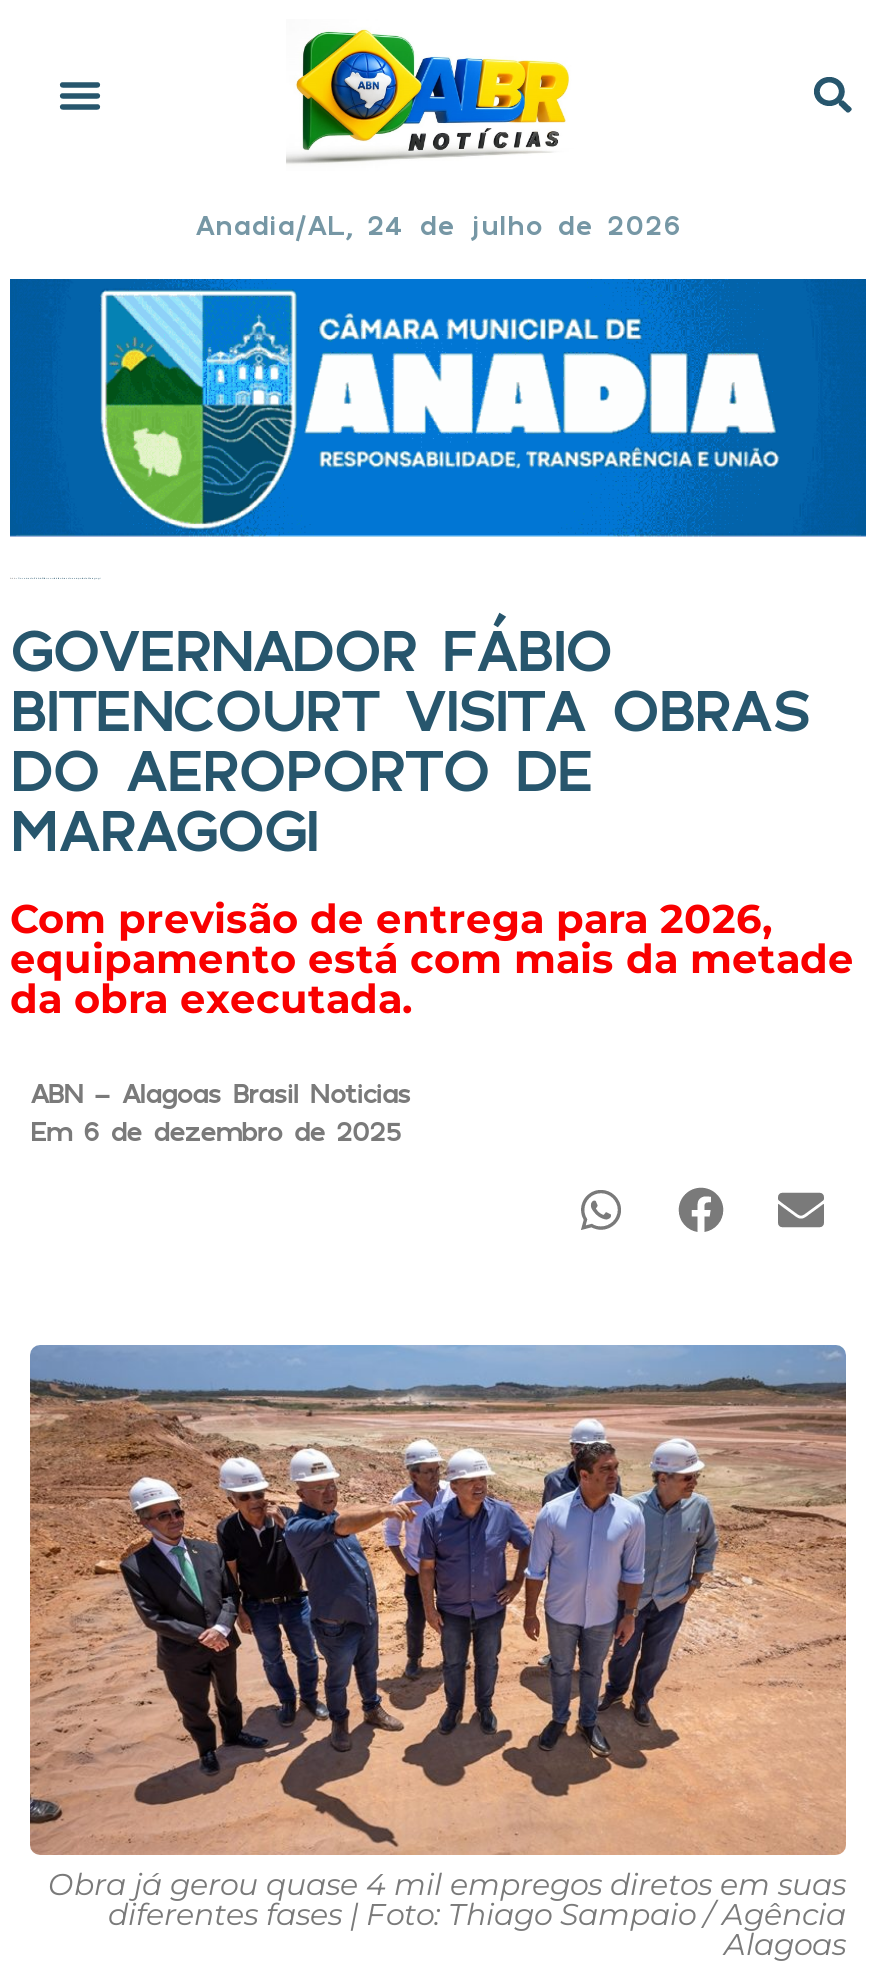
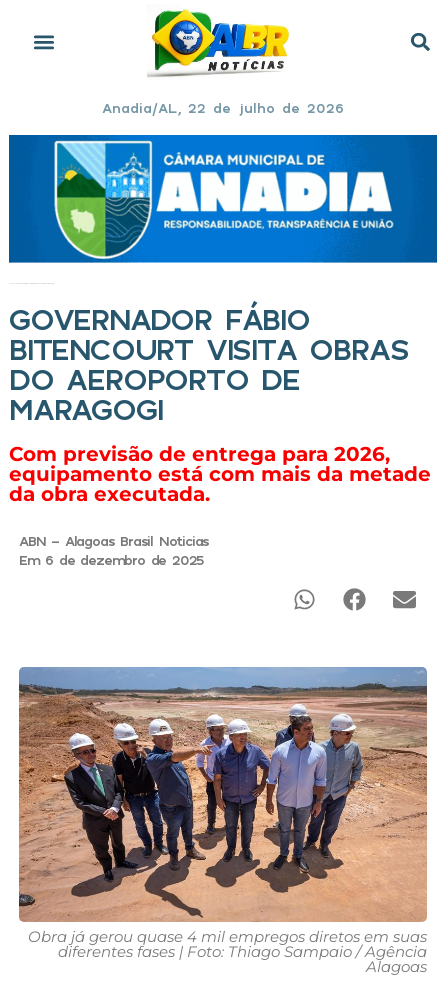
[195,207,681,241] Anadia/AL, 24 de julho de 2026 -> [102,98,344,115] Anadia/AL, 22 de julho de 2026

